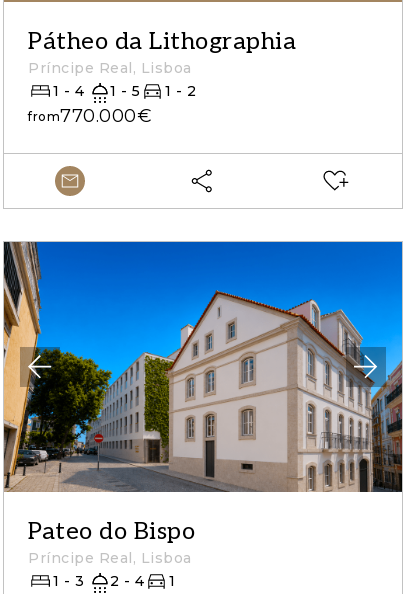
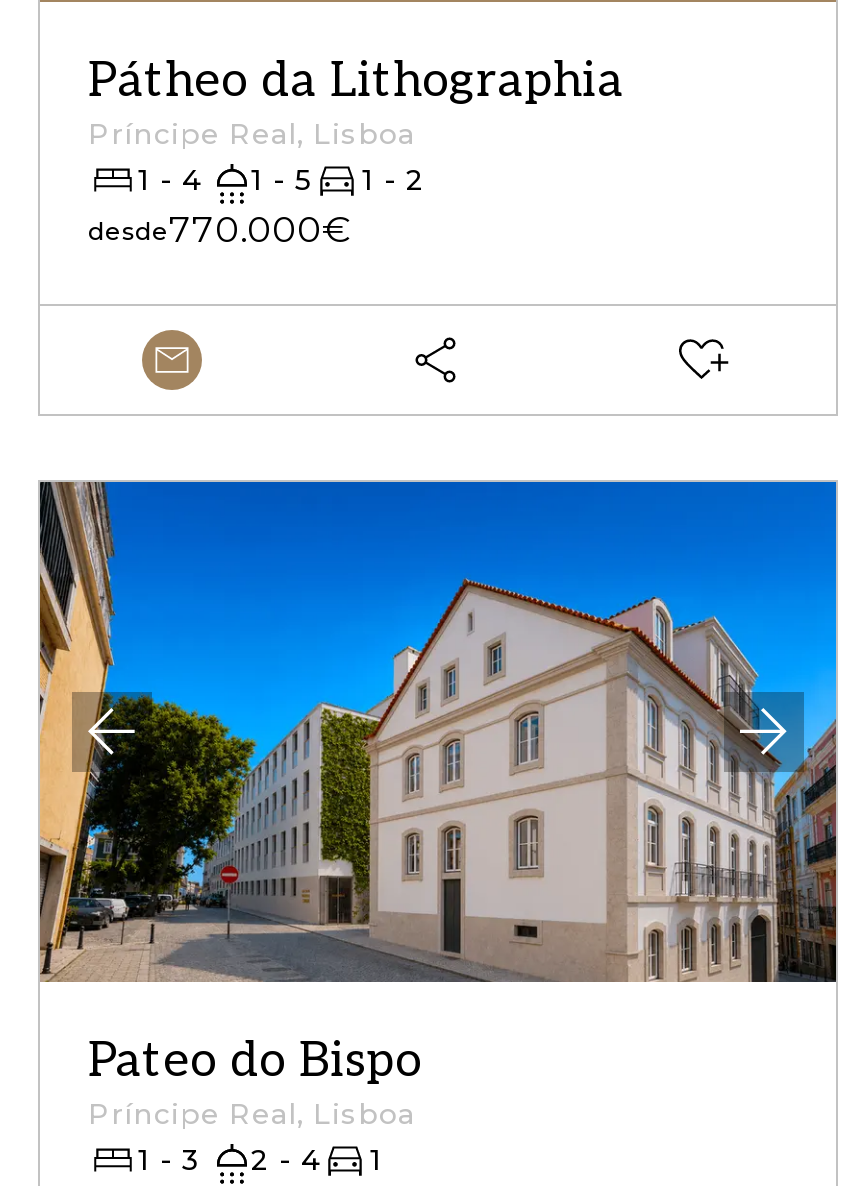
[28,105,152,127] from770.000€ -> [88,208,353,252] desde770.000€

